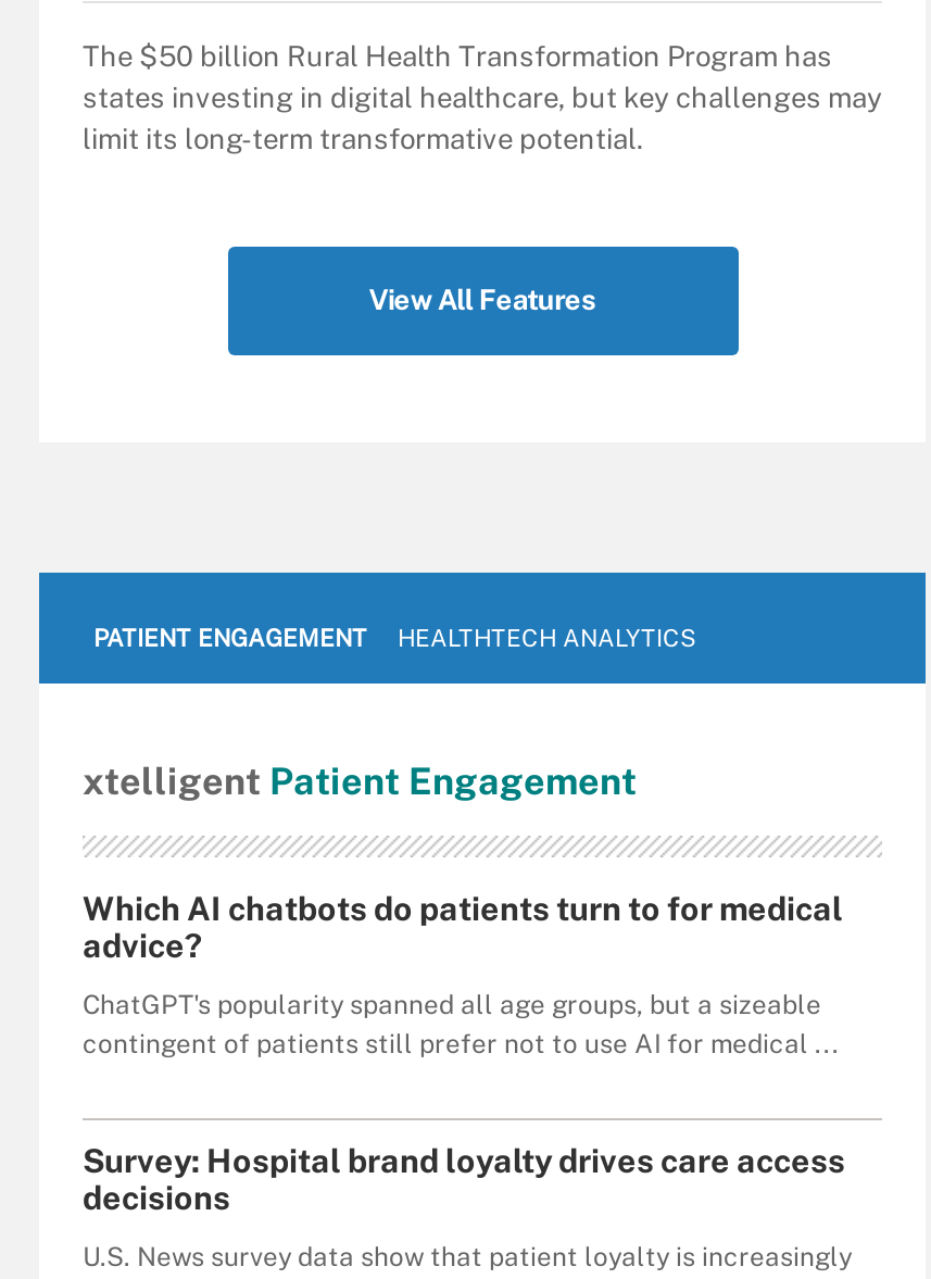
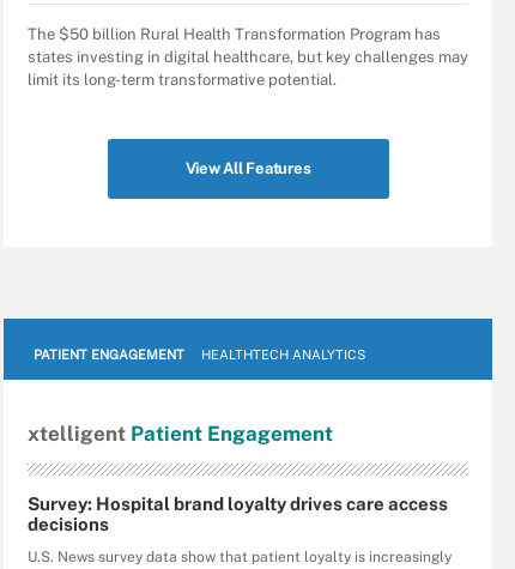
[83,890,843,1060] Which AI chatbots do patients turn to for medical | advice? | ChatGPT's popularity spanned all age groups, but a sizeable | contingent of patients still prefer not to use AI for medical ... -> none

